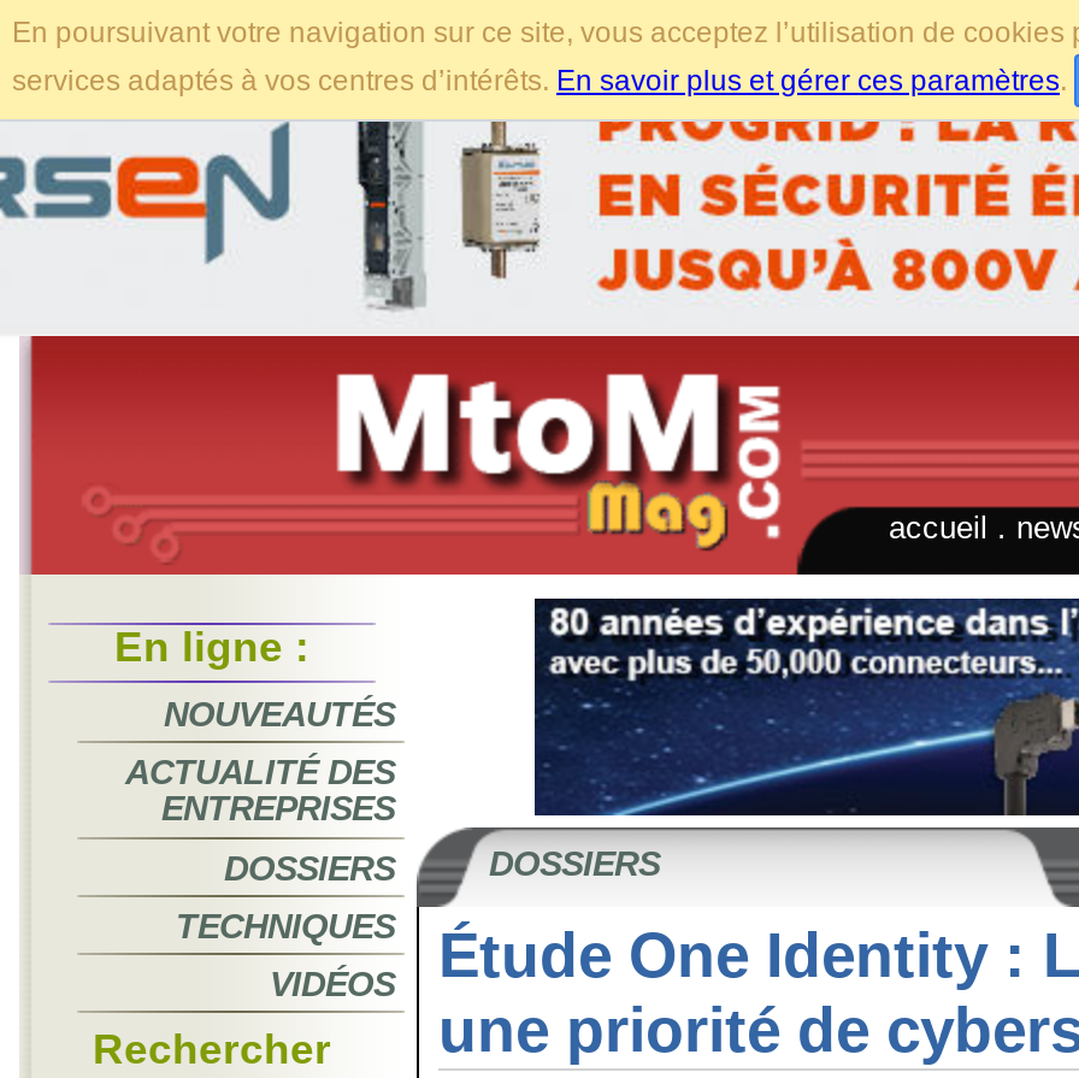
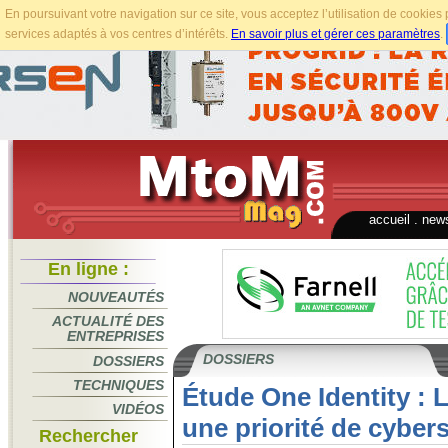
[532,596,1072,818] [image] -> [222,249,445,339] [image]

